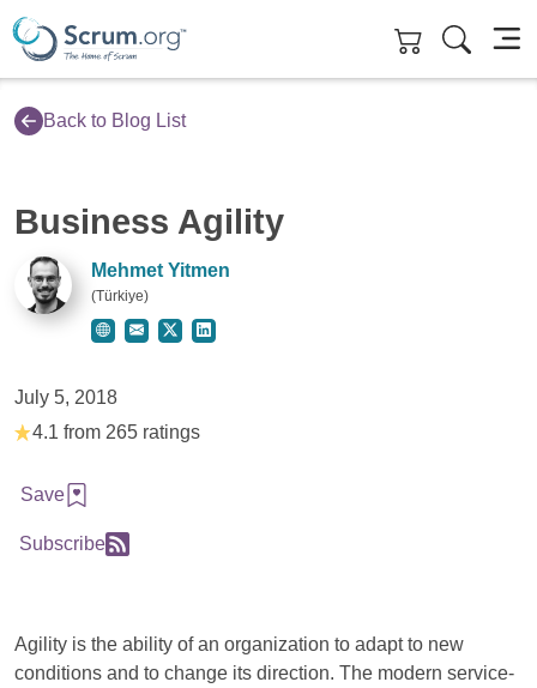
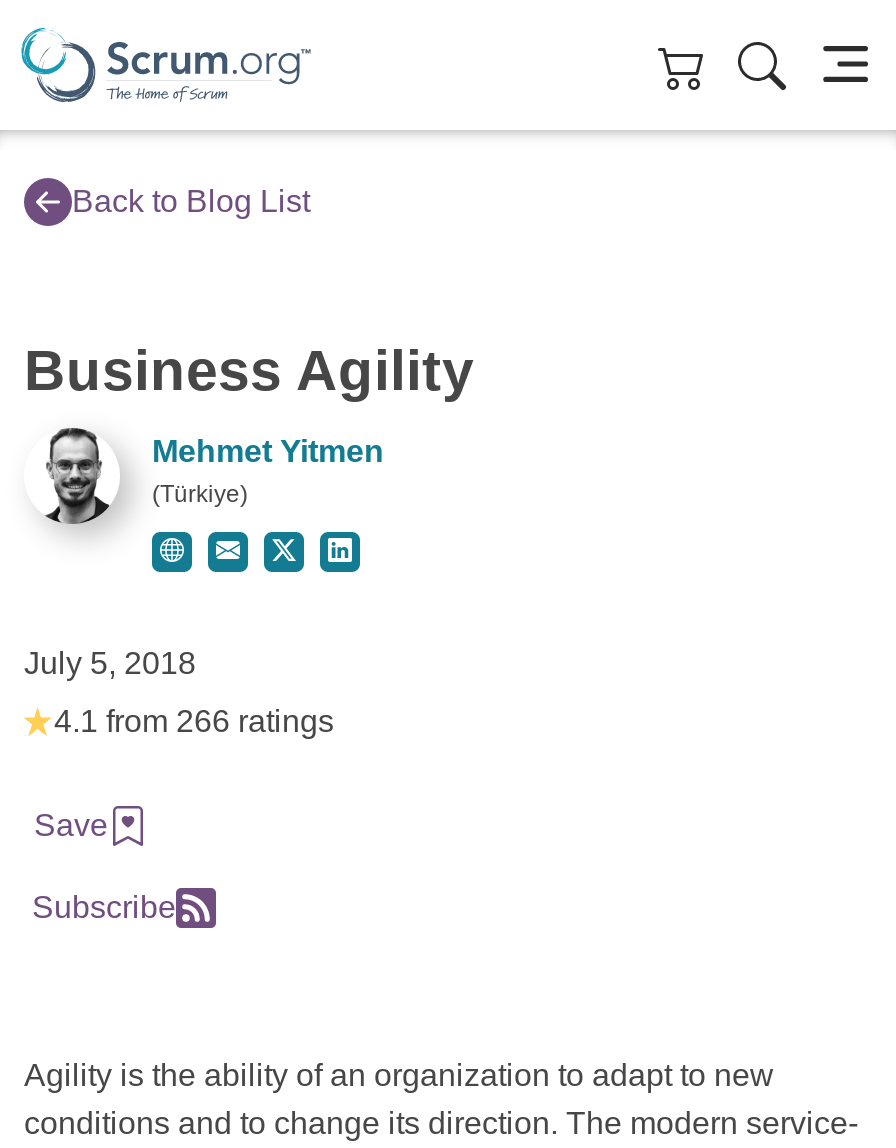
[32,421,200,441] 4.1 from 265 ratings -> [54,703,334,737] 4.1 from 266 ratings

